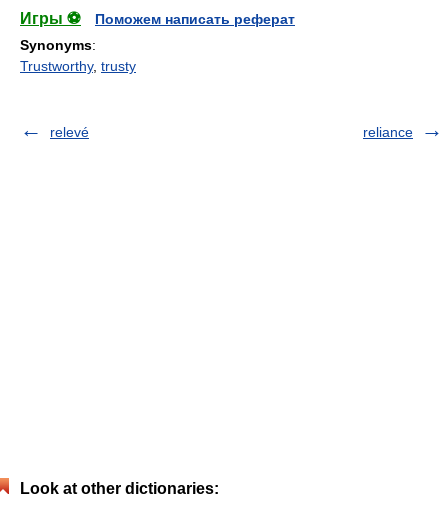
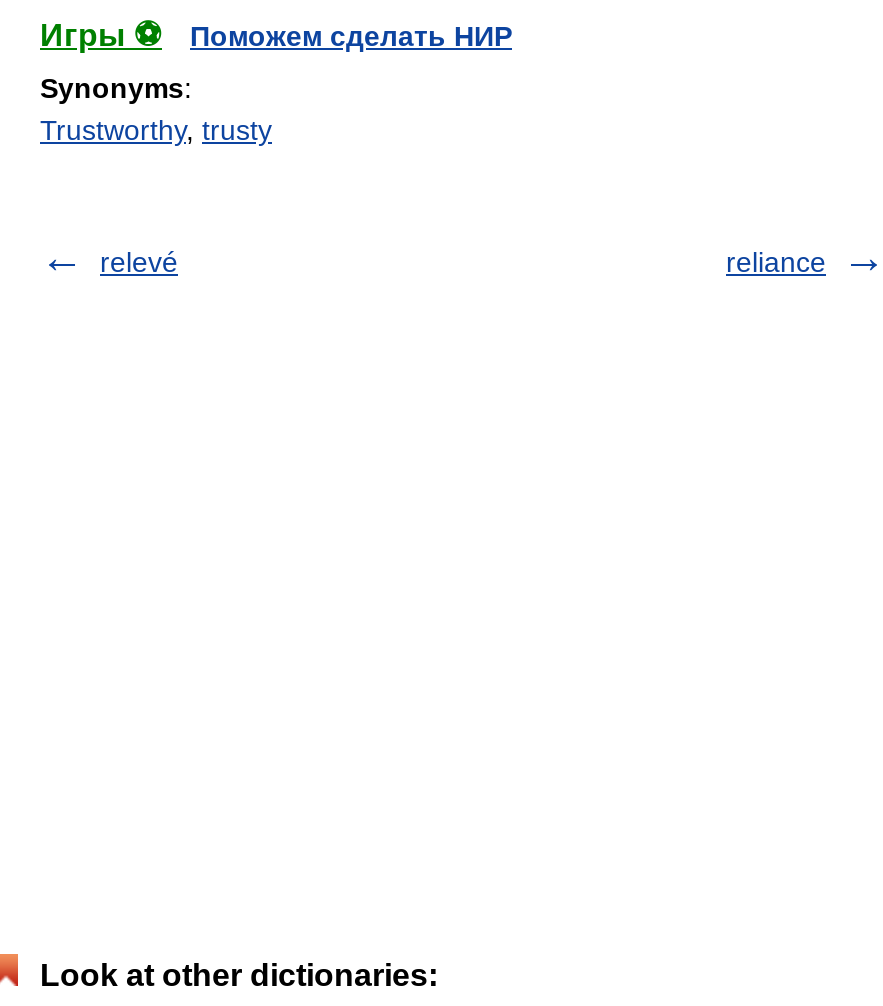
[95,11,295,27] Поможем написать реферат -> [190,20,512,52] Поможем сделать НИР

